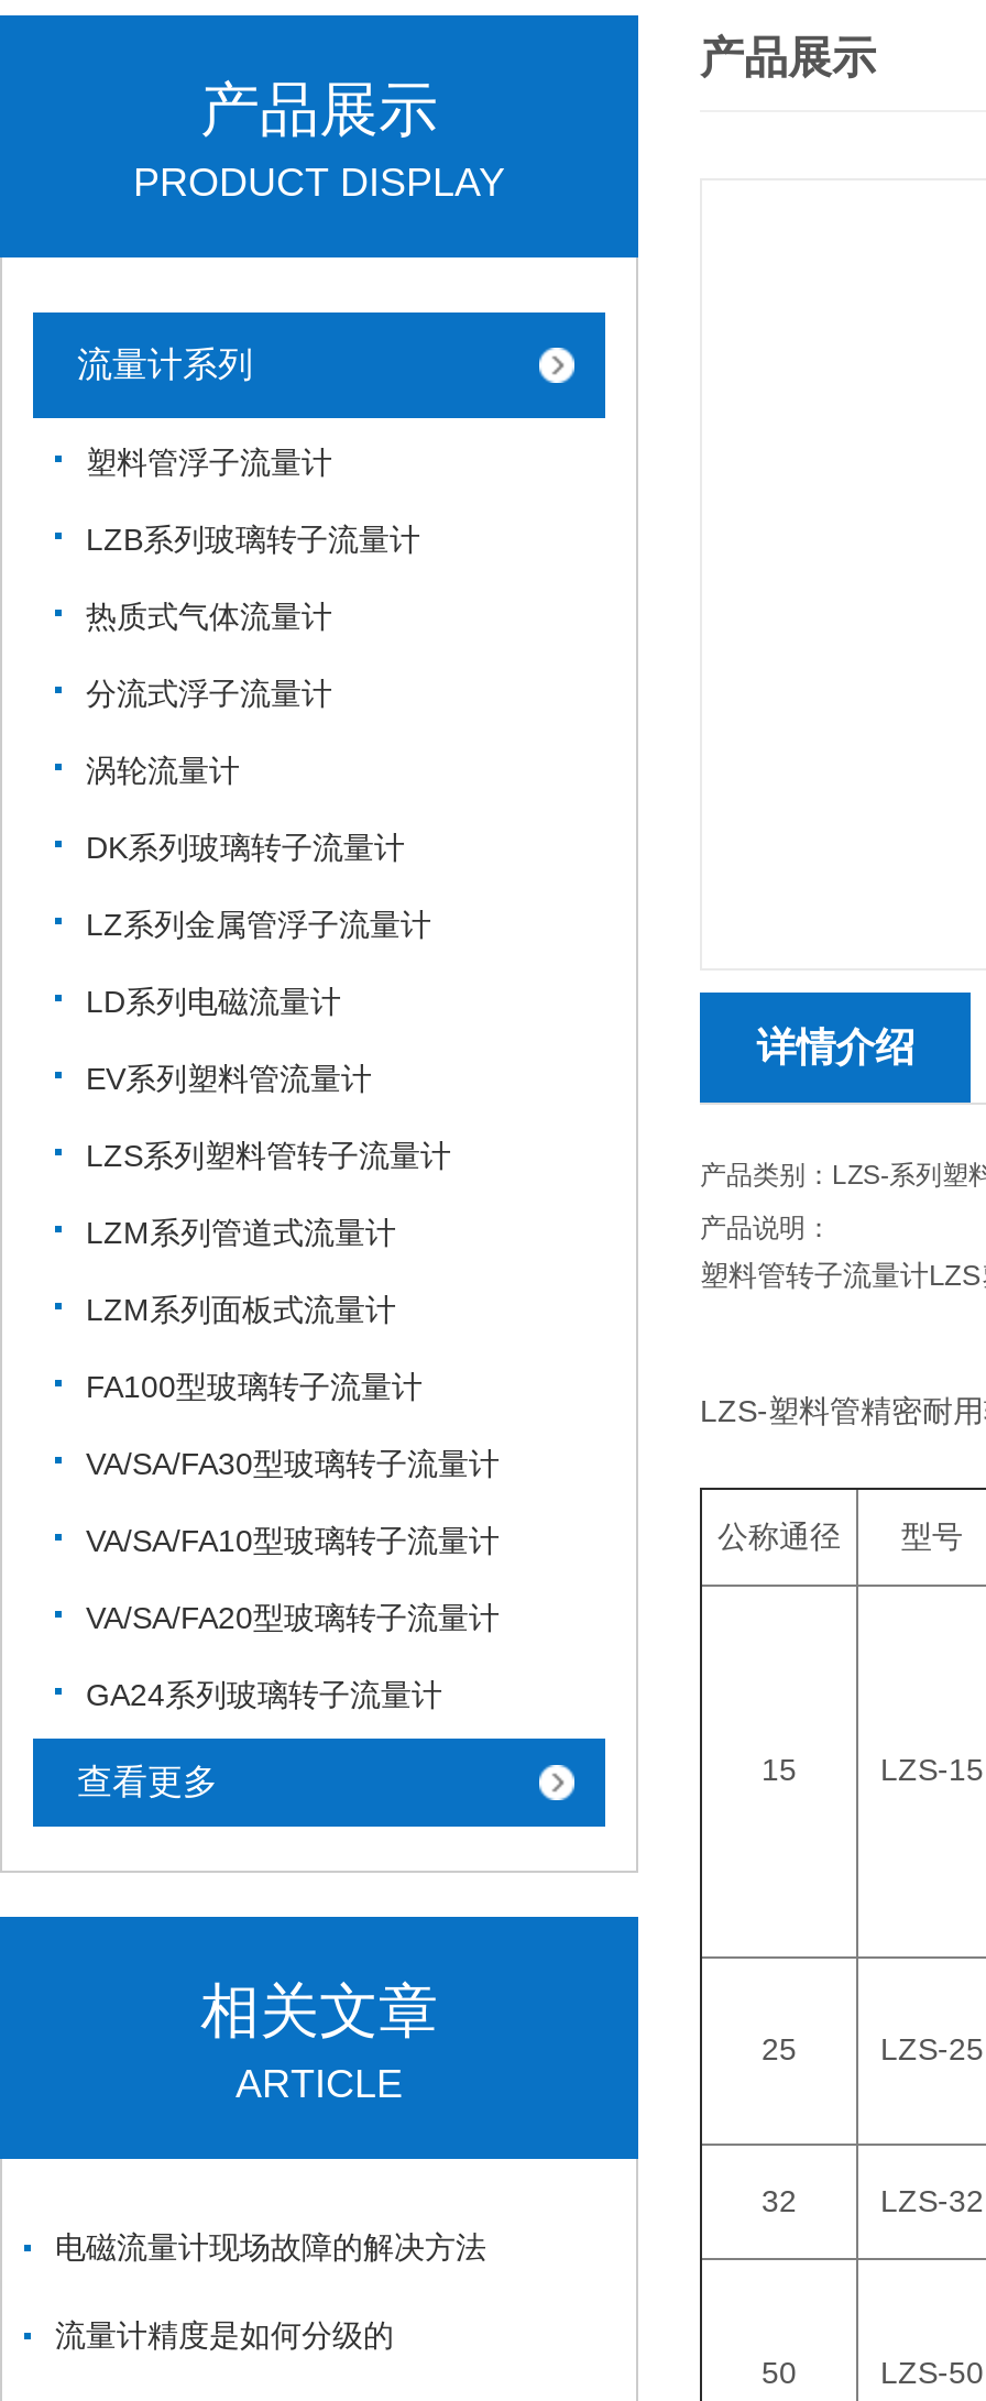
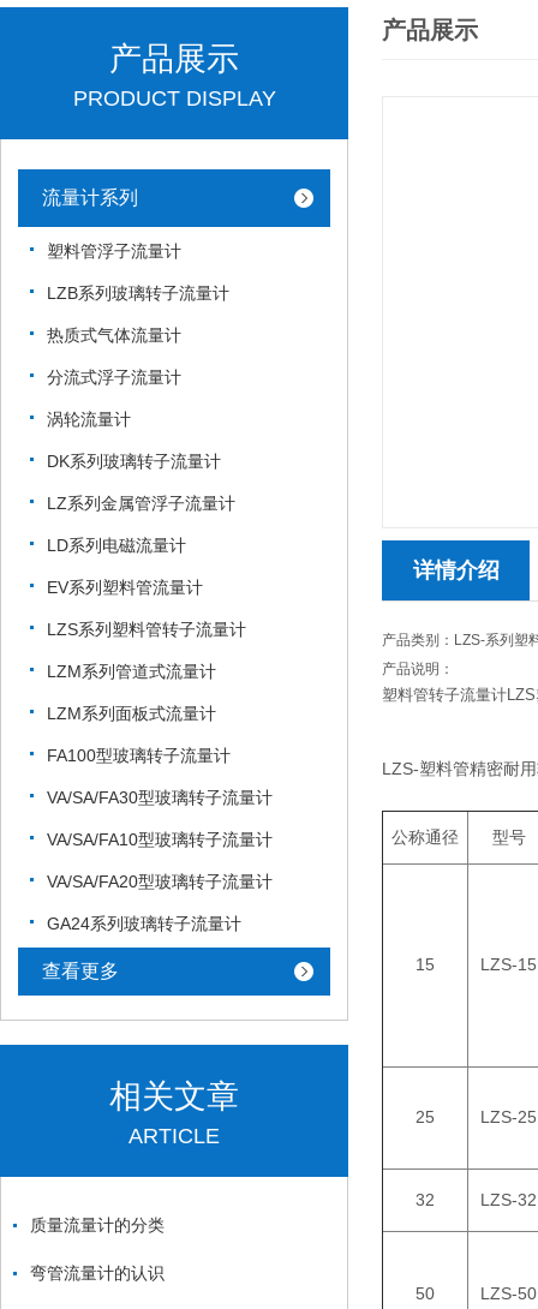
[55,2229,486,2265] 电磁流量计现场故障的解决方法 -> [30,1215,165,1235] 质量流量计的分类
[55,2317,394,2353] 流量计精度是如何分级的 -> [30,1263,165,1283] 弯管流量计的认识

